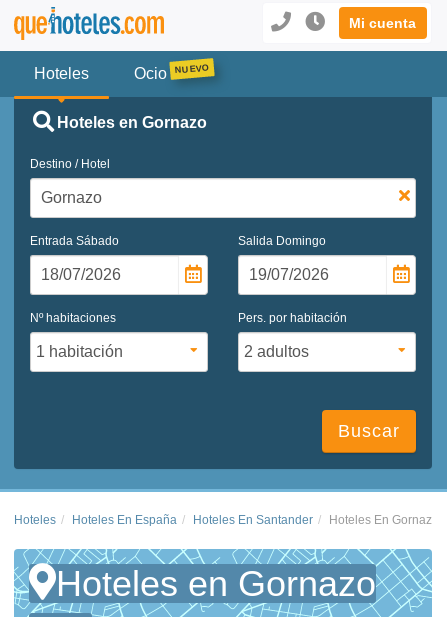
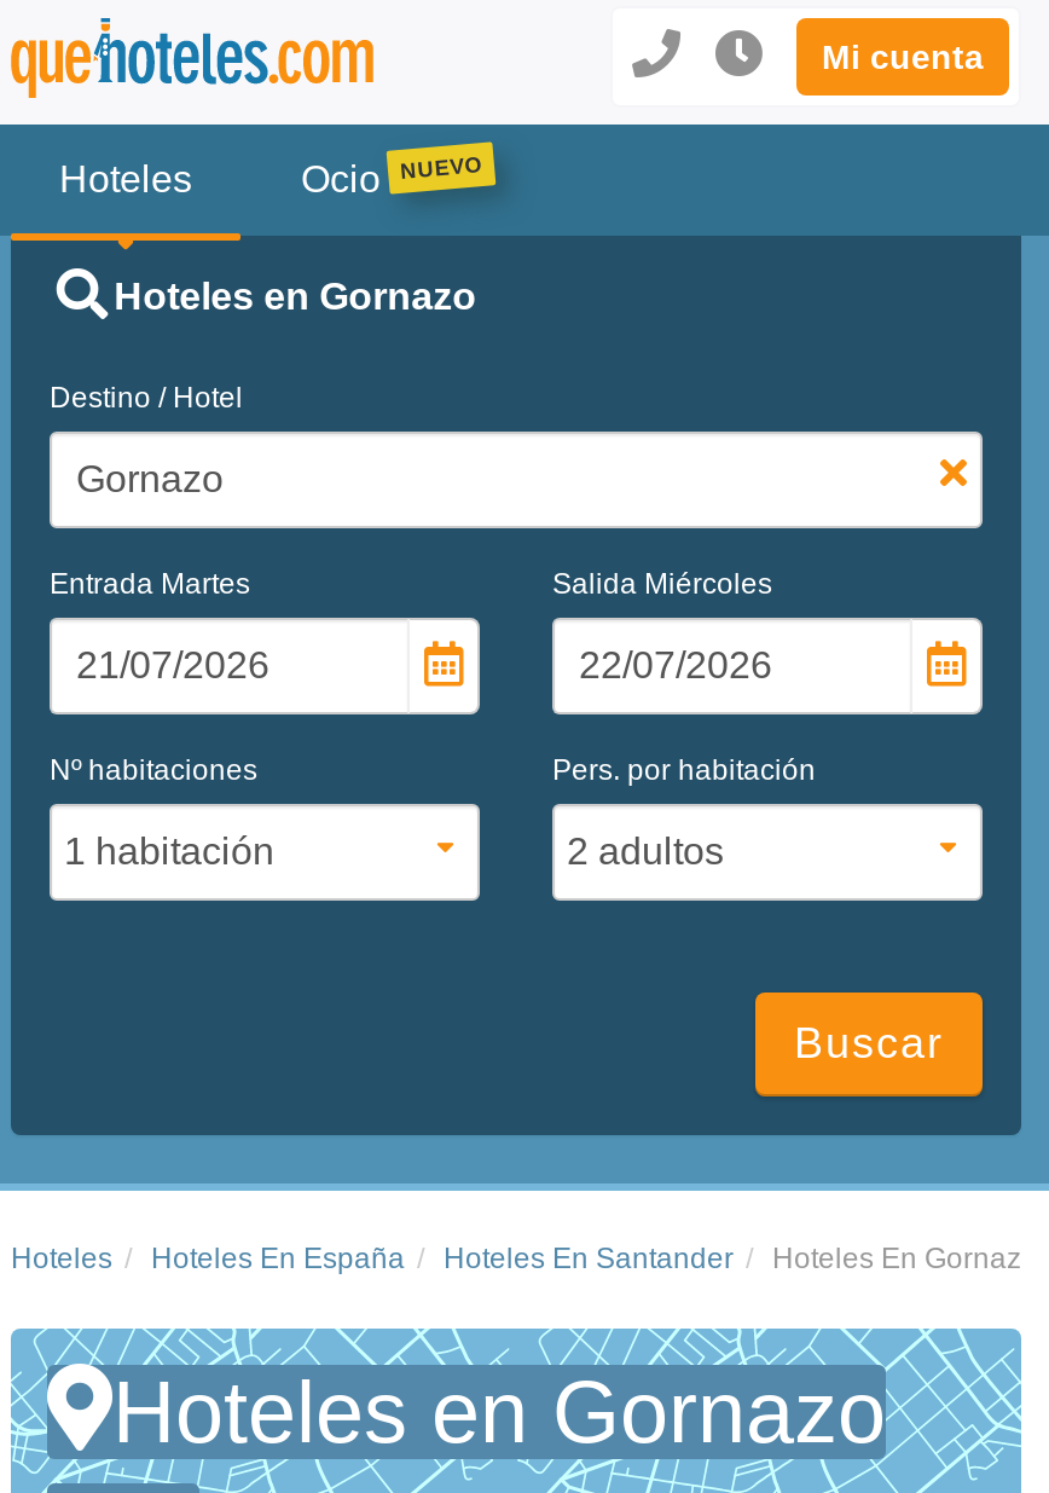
[30,234,119,248] Entrada Sábado -> [50,566,250,600] Entrada Martes
[238,234,326,248] Salida Domingo -> [552,566,772,600] Salida Miércoles

